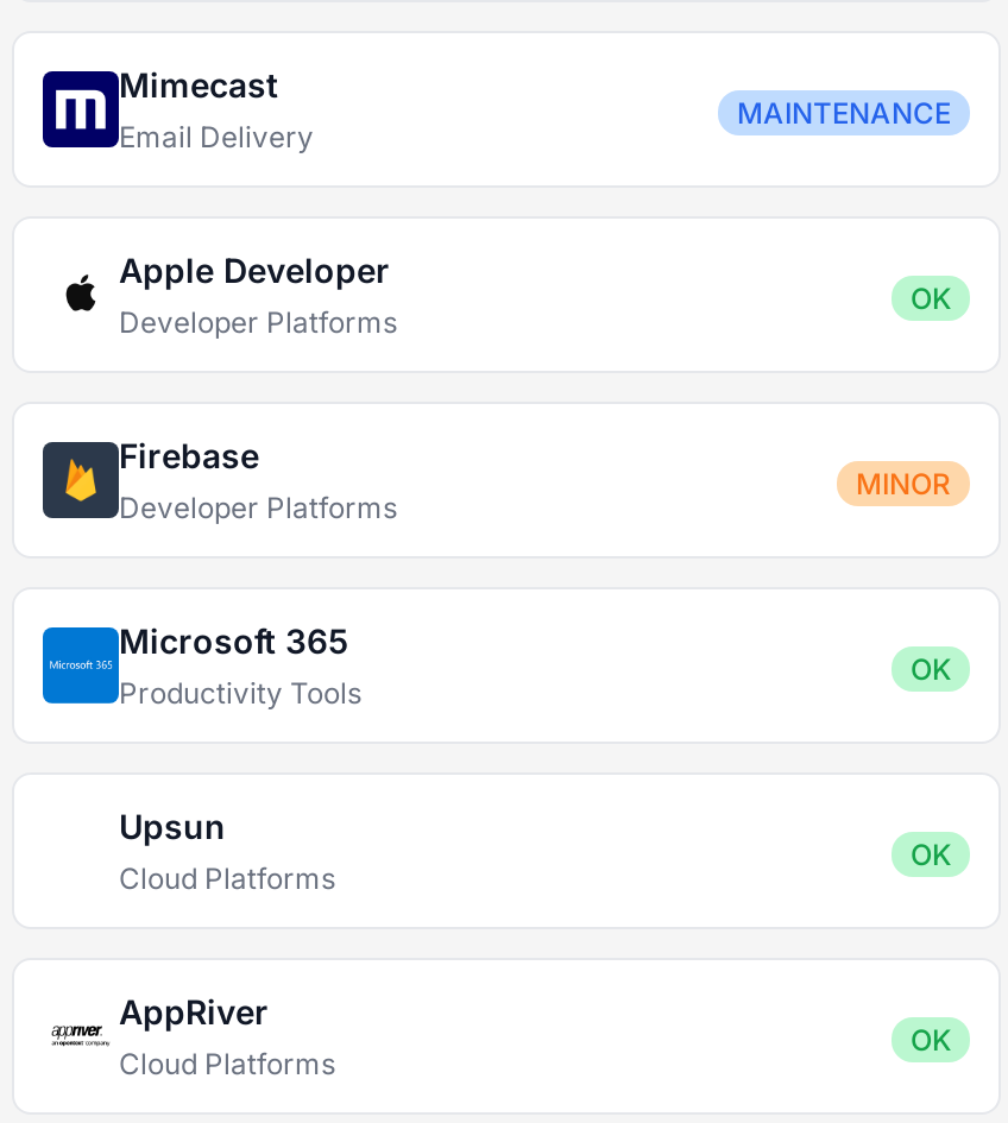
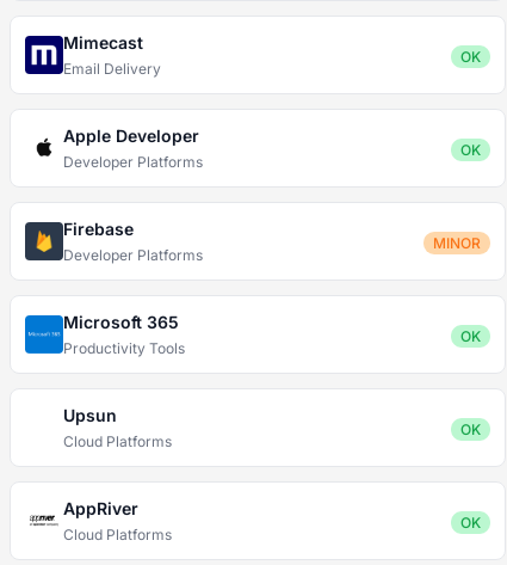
[737,95,951,131] MAINTENANCE -> [460,48,481,66] OK

